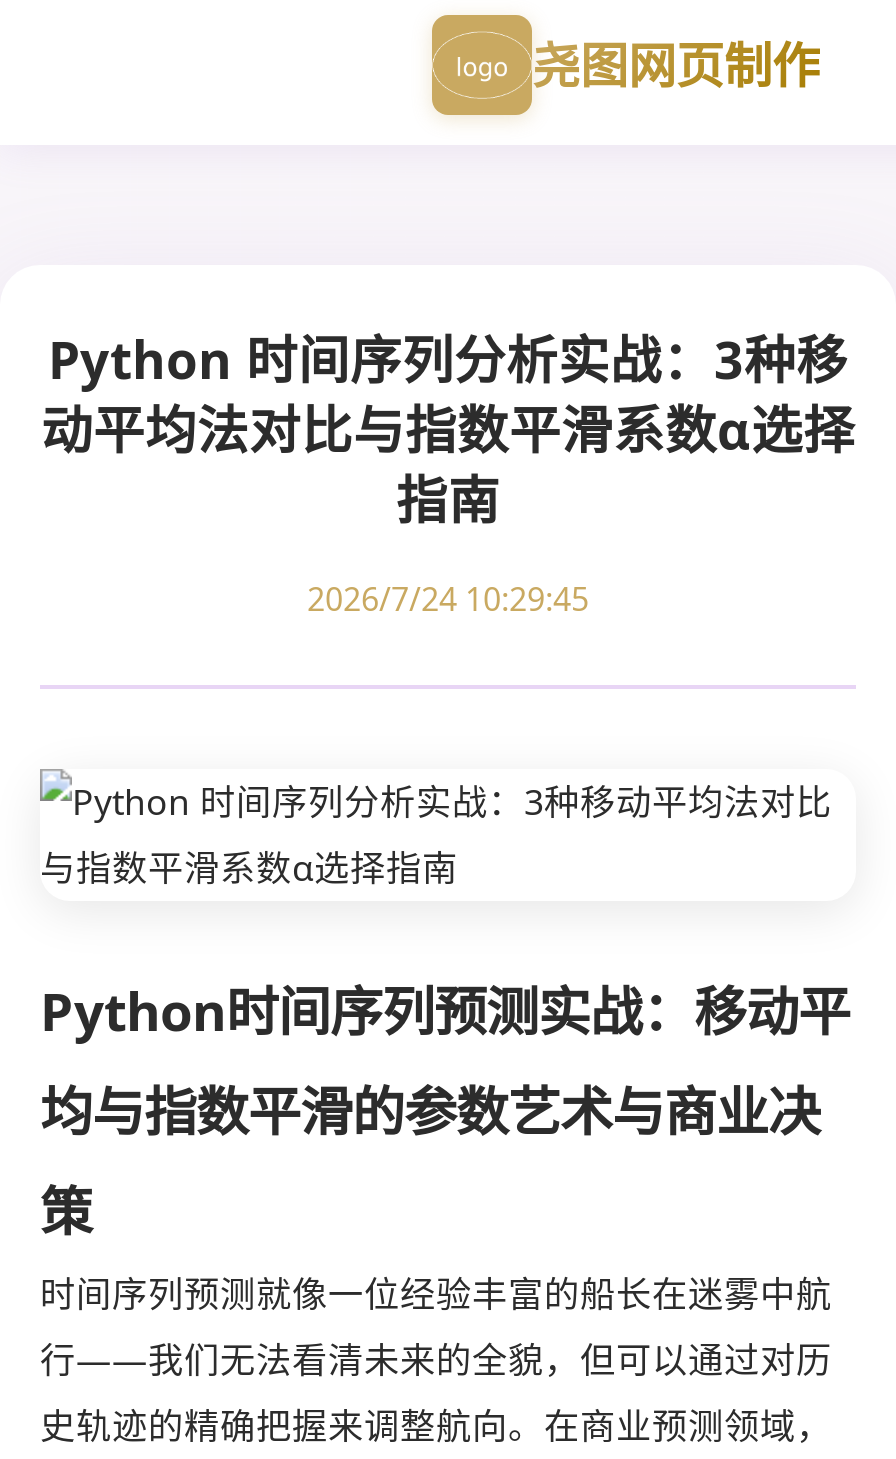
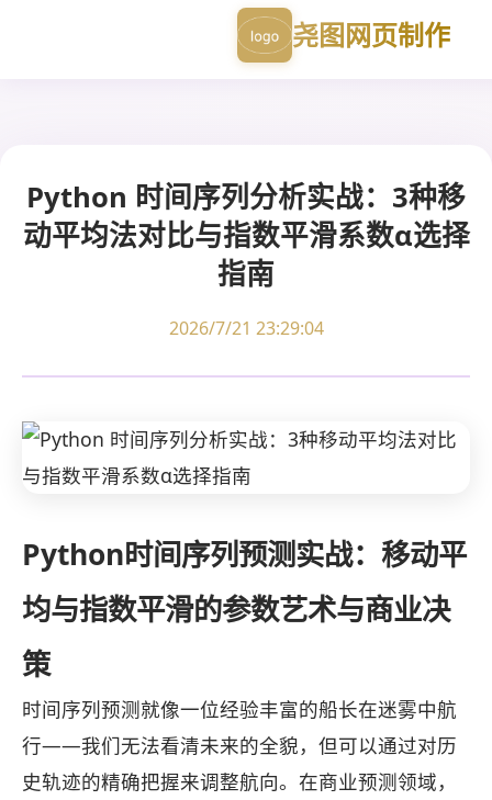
[307,577,589,621] 2026/7/24 10:29:45 -> [169,316,323,340] 2026/7/21 23:29:04

